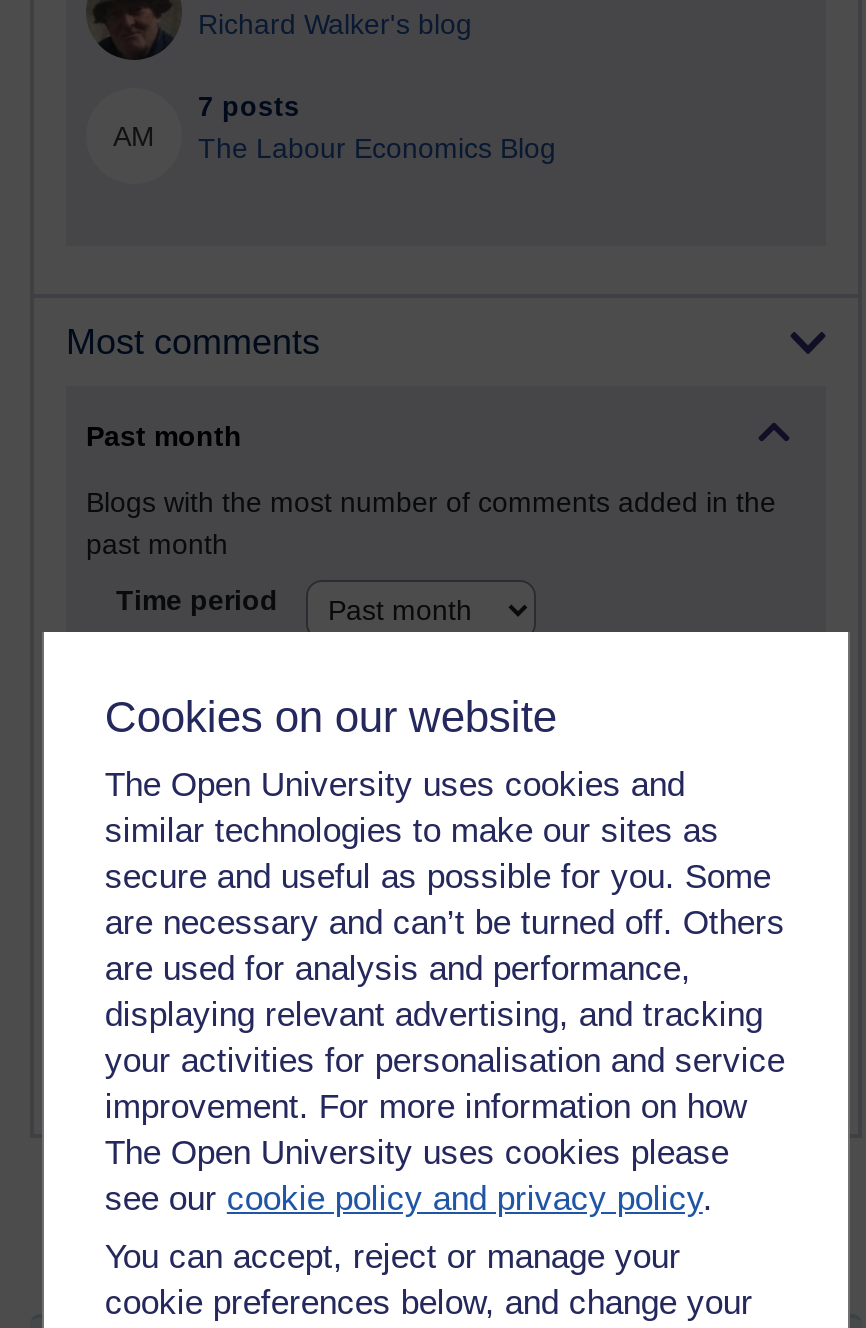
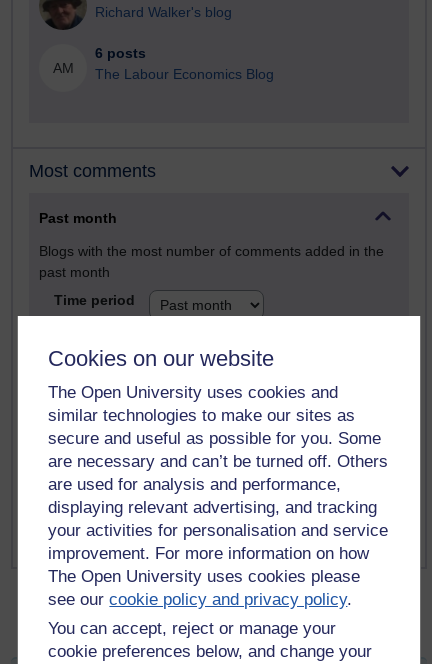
[198,93,300,123] 7 posts -> [95,46,146,61] 6 posts

